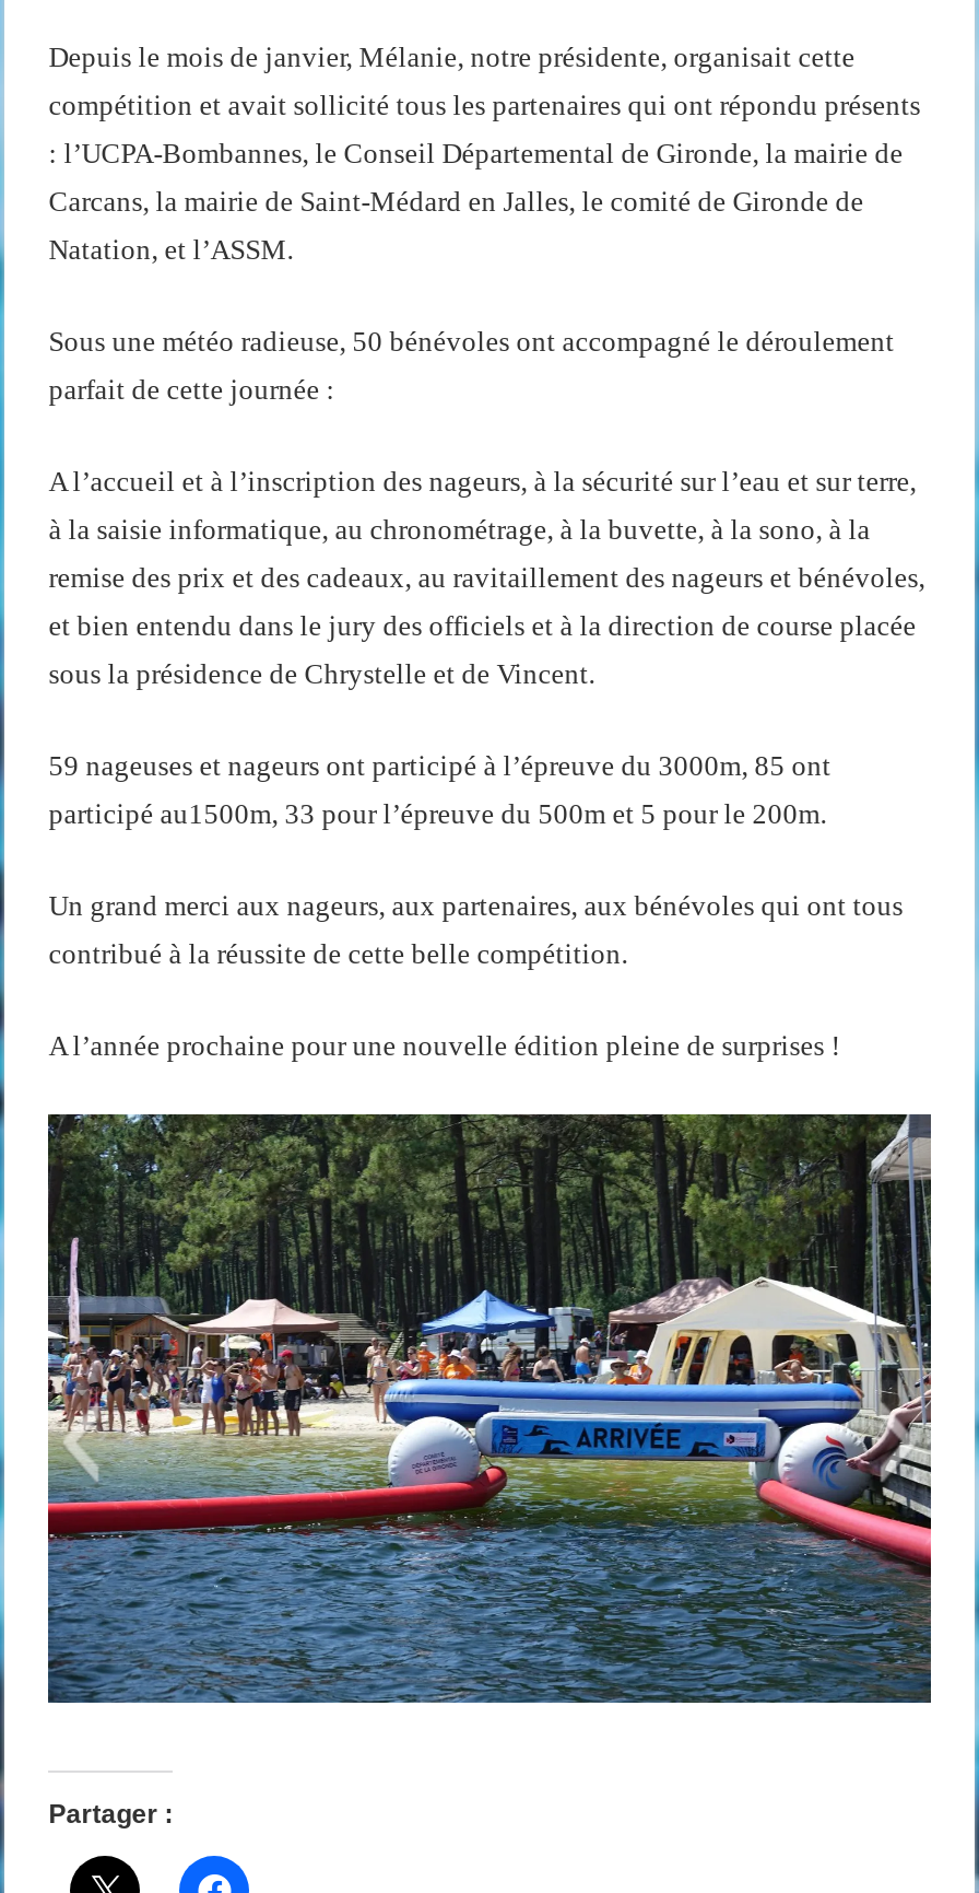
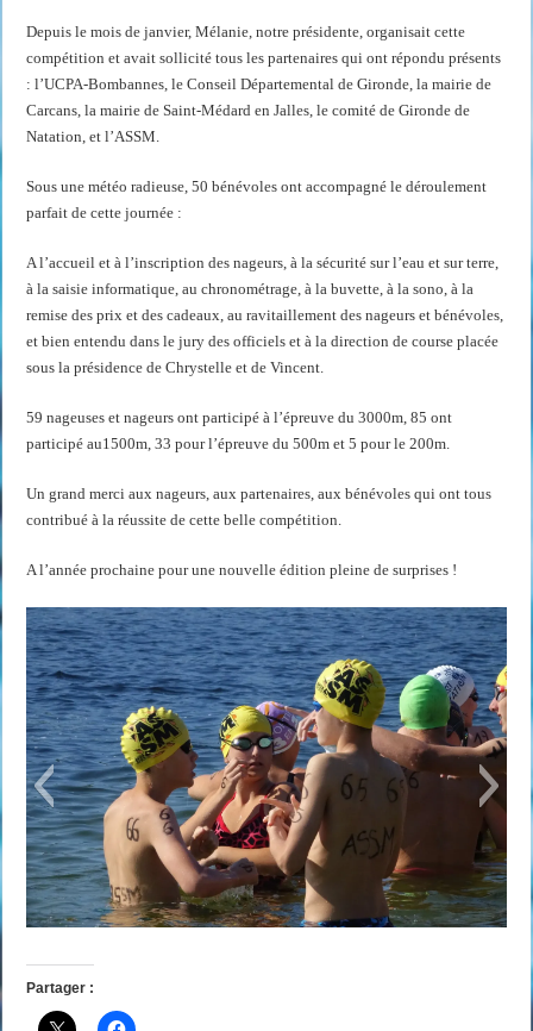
[46,1112,933,1705] [image] -> [25,606,508,929] [image]

